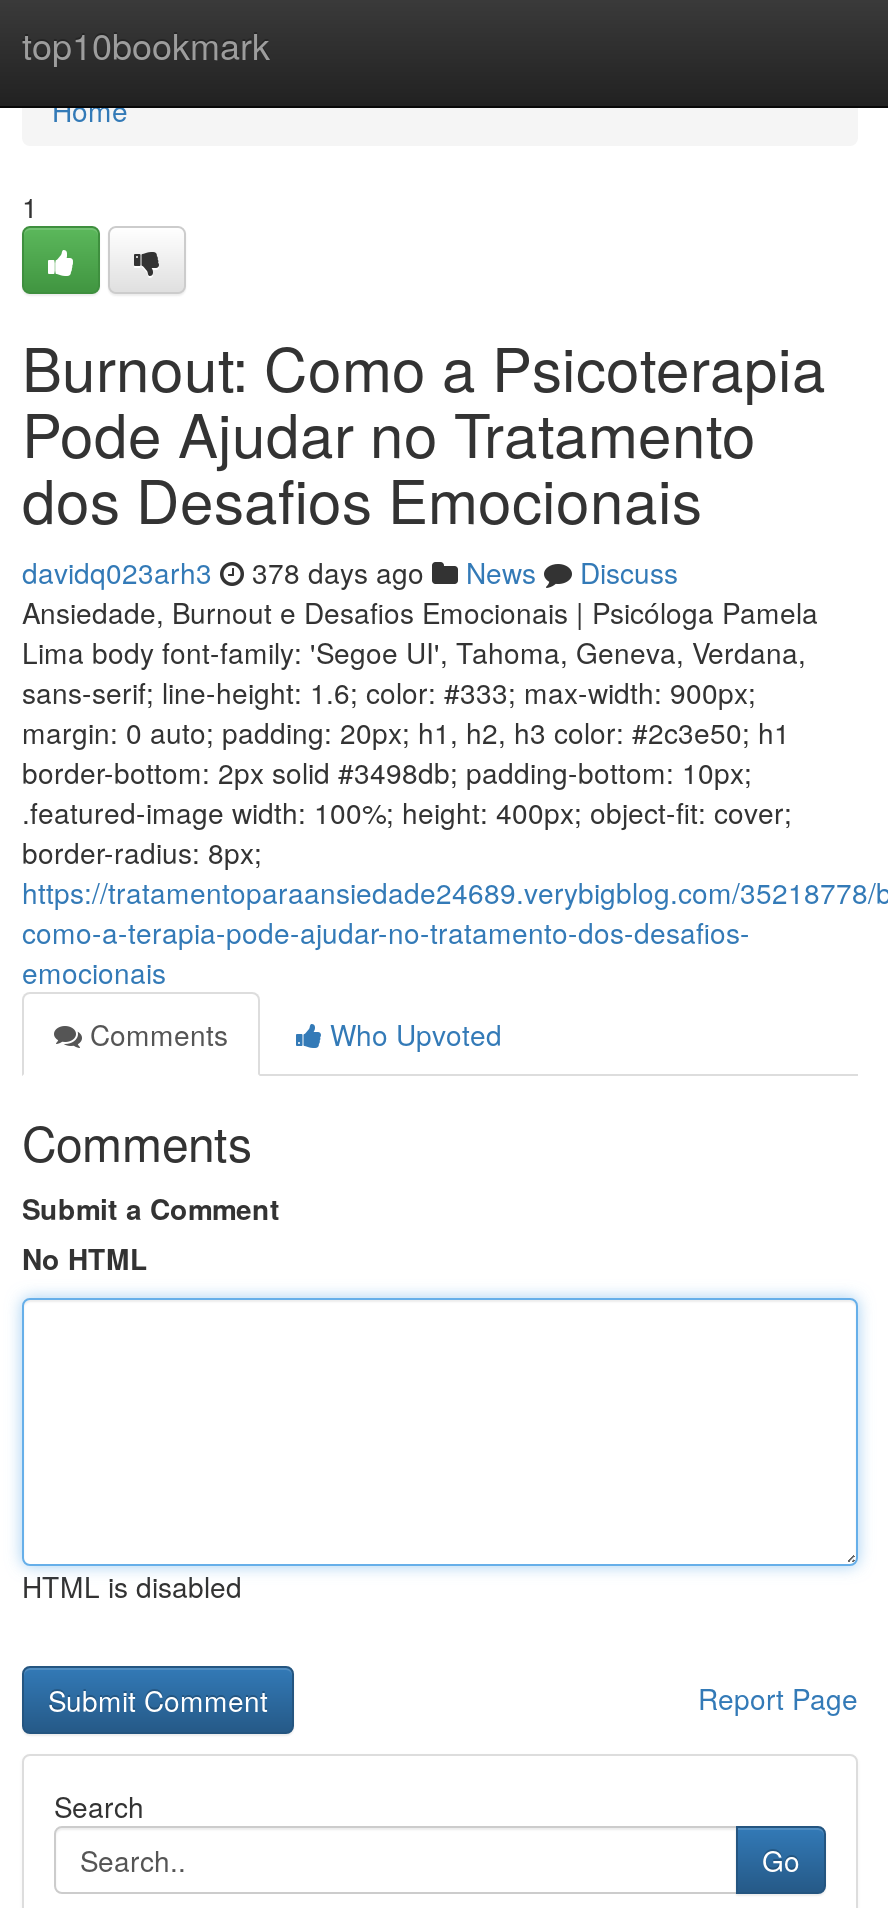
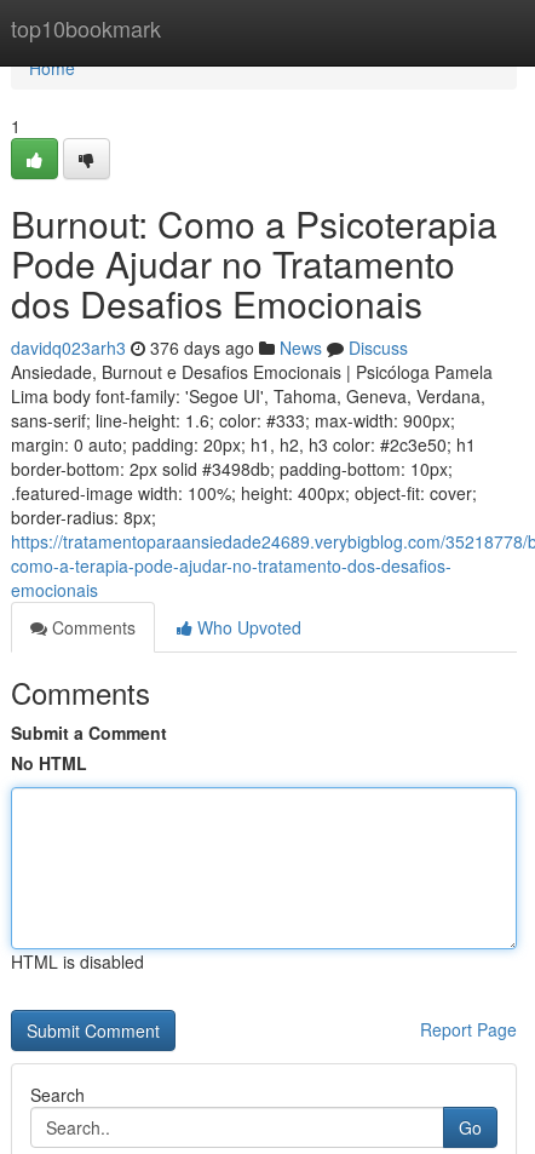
[22,552,678,592] davidq023arh3 378 days ago News Discuss -> [11,335,408,360] davidq023arh3 376 days ago News Discuss

